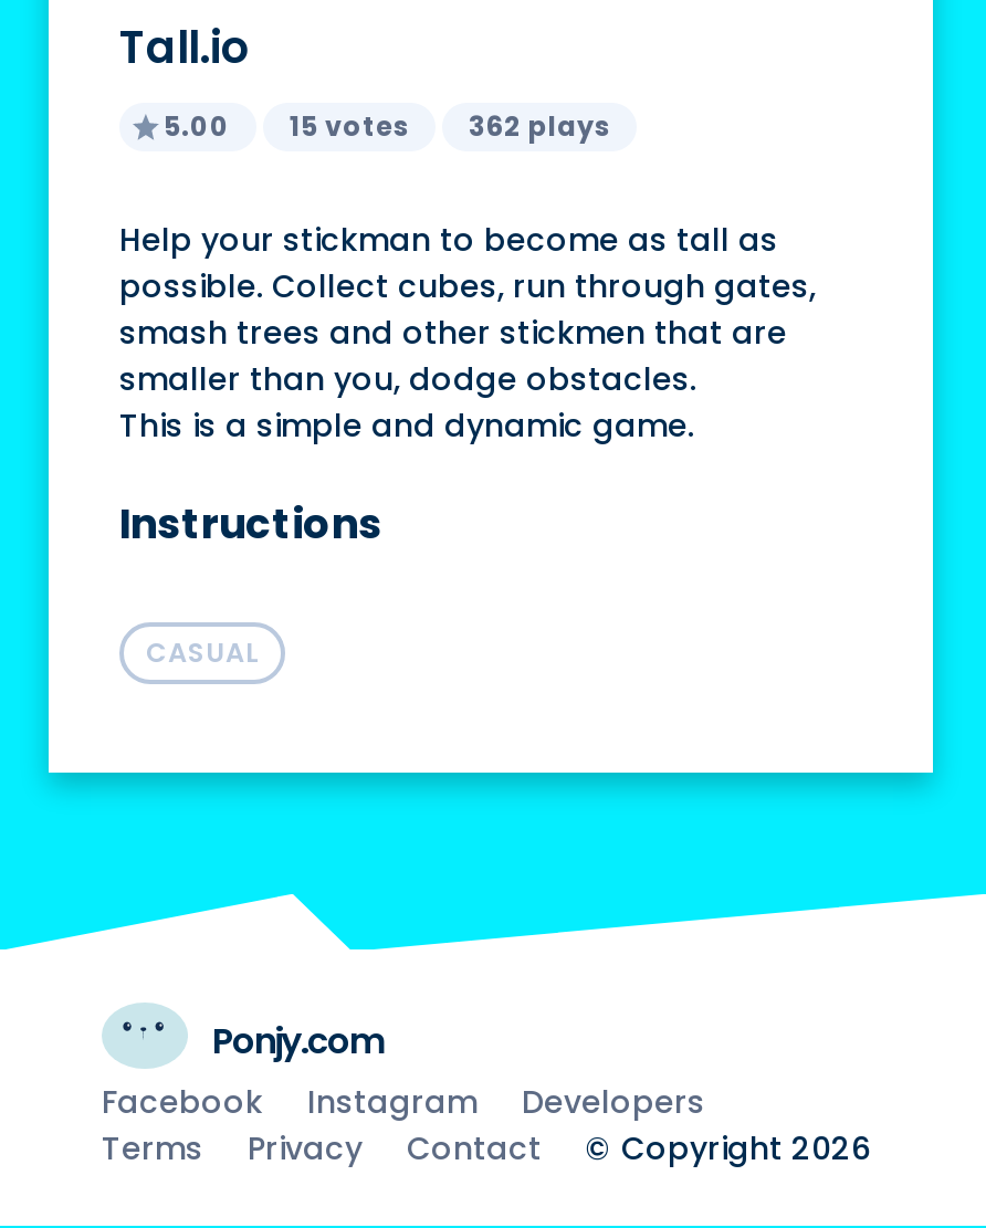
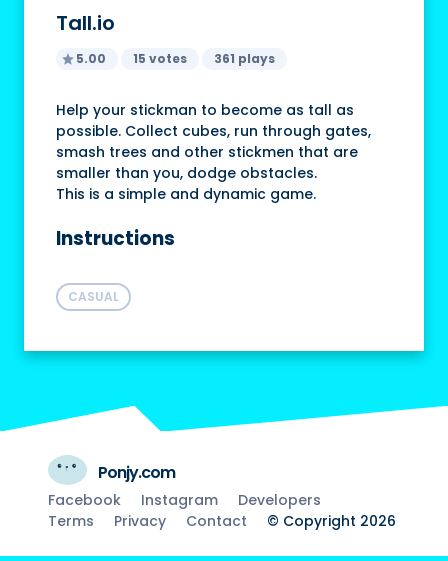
[164,107,610,145] 5.00 15 votes 362 plays -> [76,50,275,67] 5.00 15 votes 361 plays

